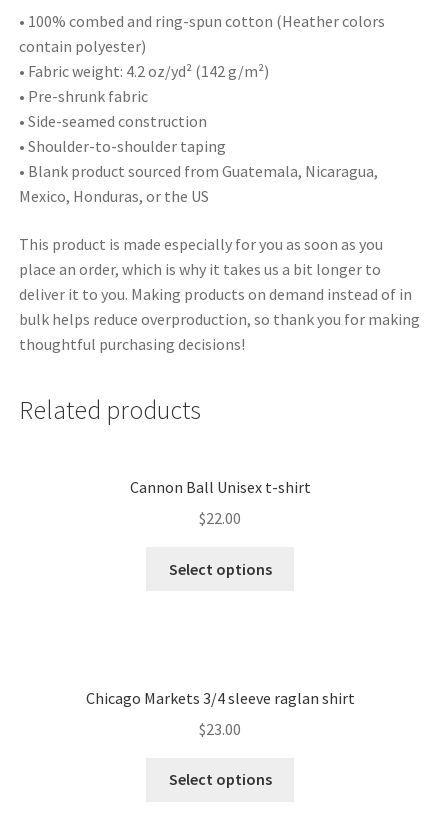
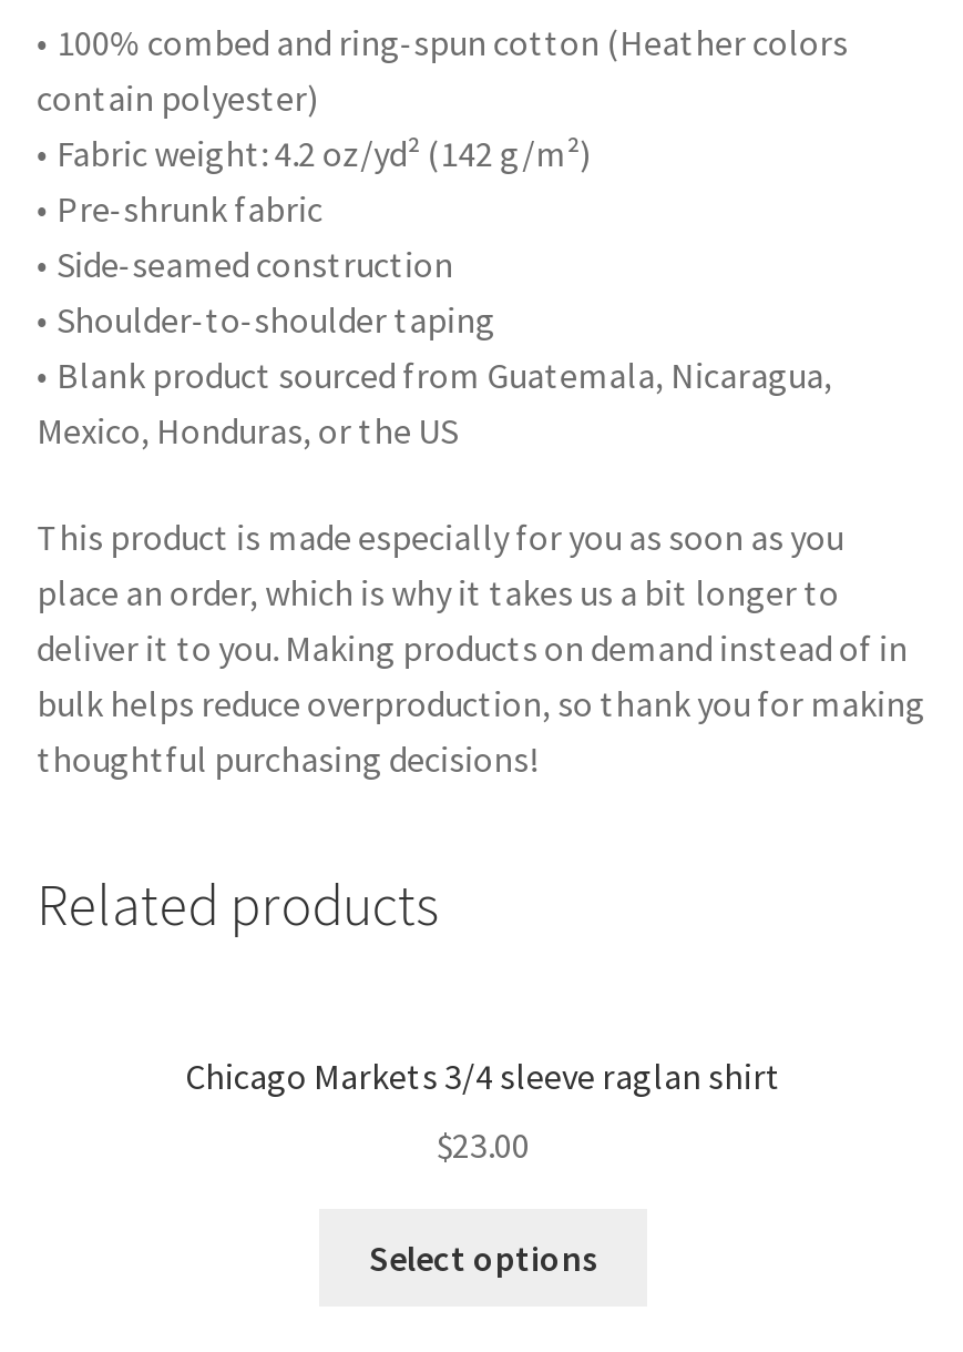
[129,477,310,579] Cannon Ball Unisex t-shirt | $22.00 | Select options -> none

